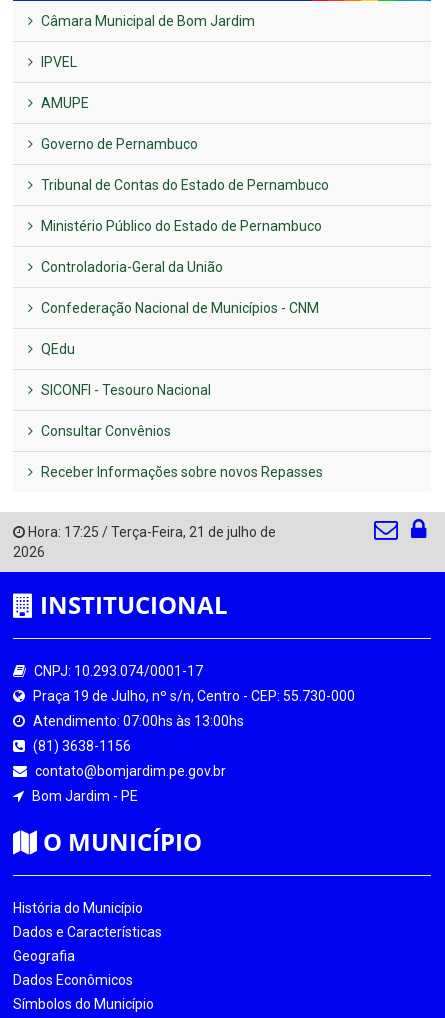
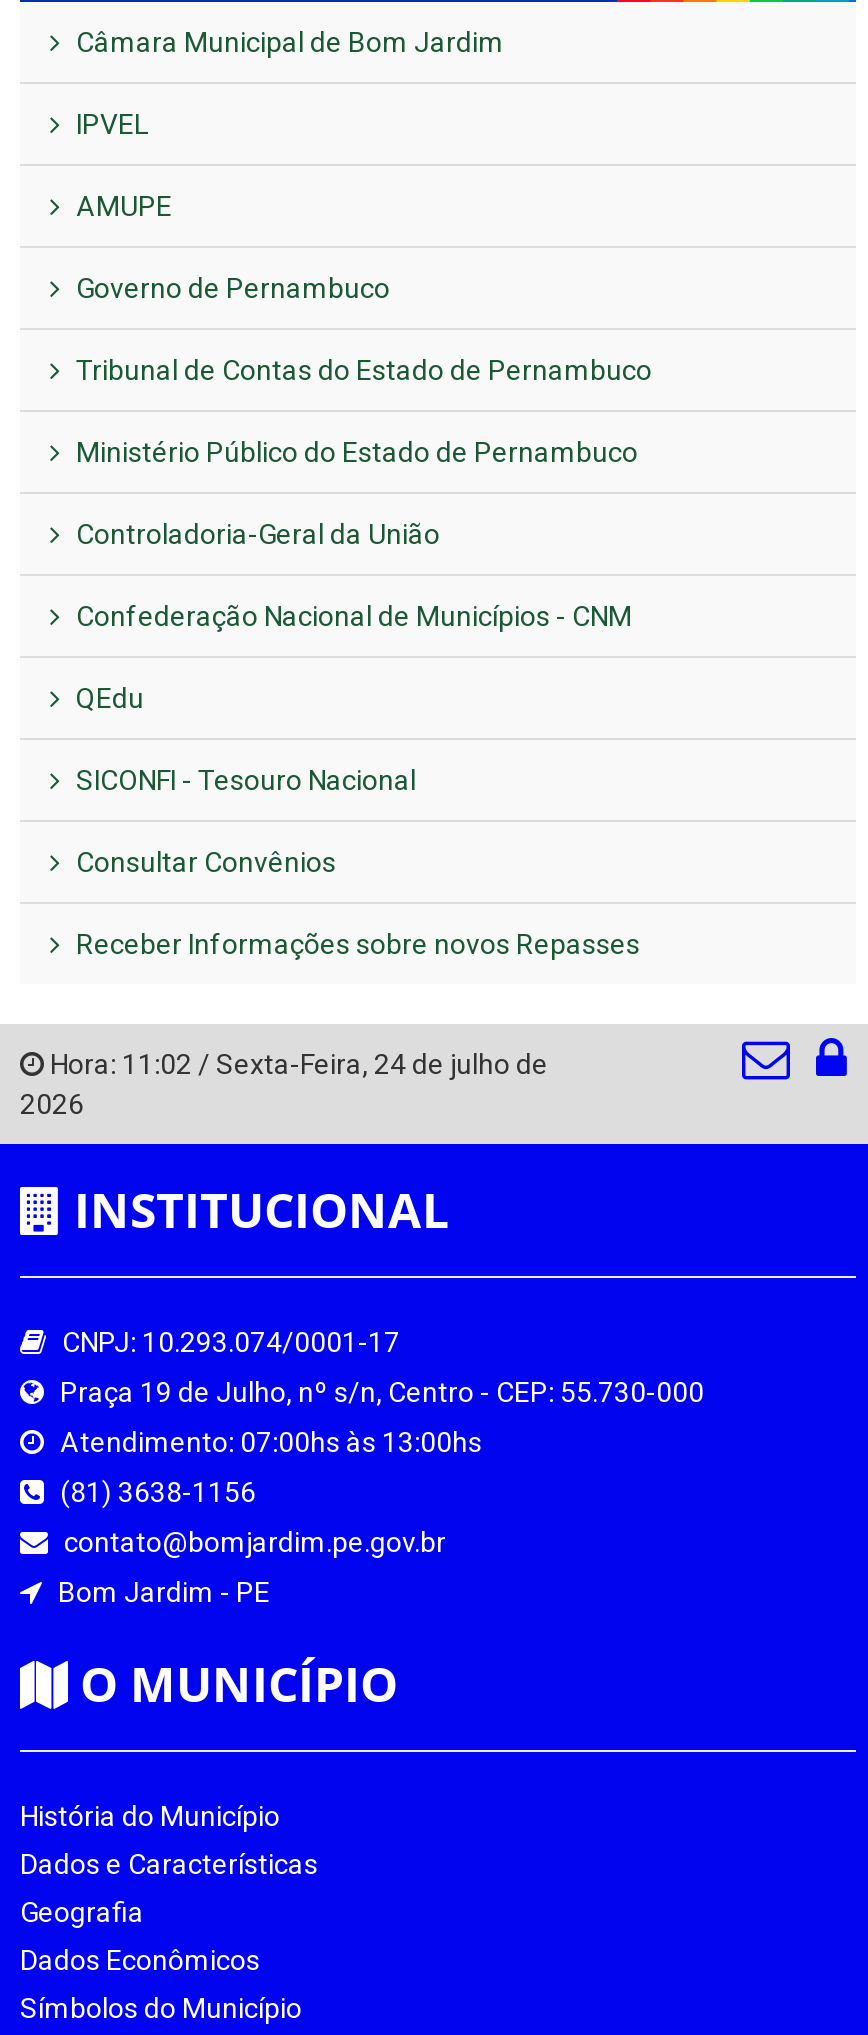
[25,524,276,540] Hora: 17:25 / Terça-Feira, 21 de julho de -> [44,1048,548,1080] Hora: 11:02 / Sexta-Feira, 24 de julho de

